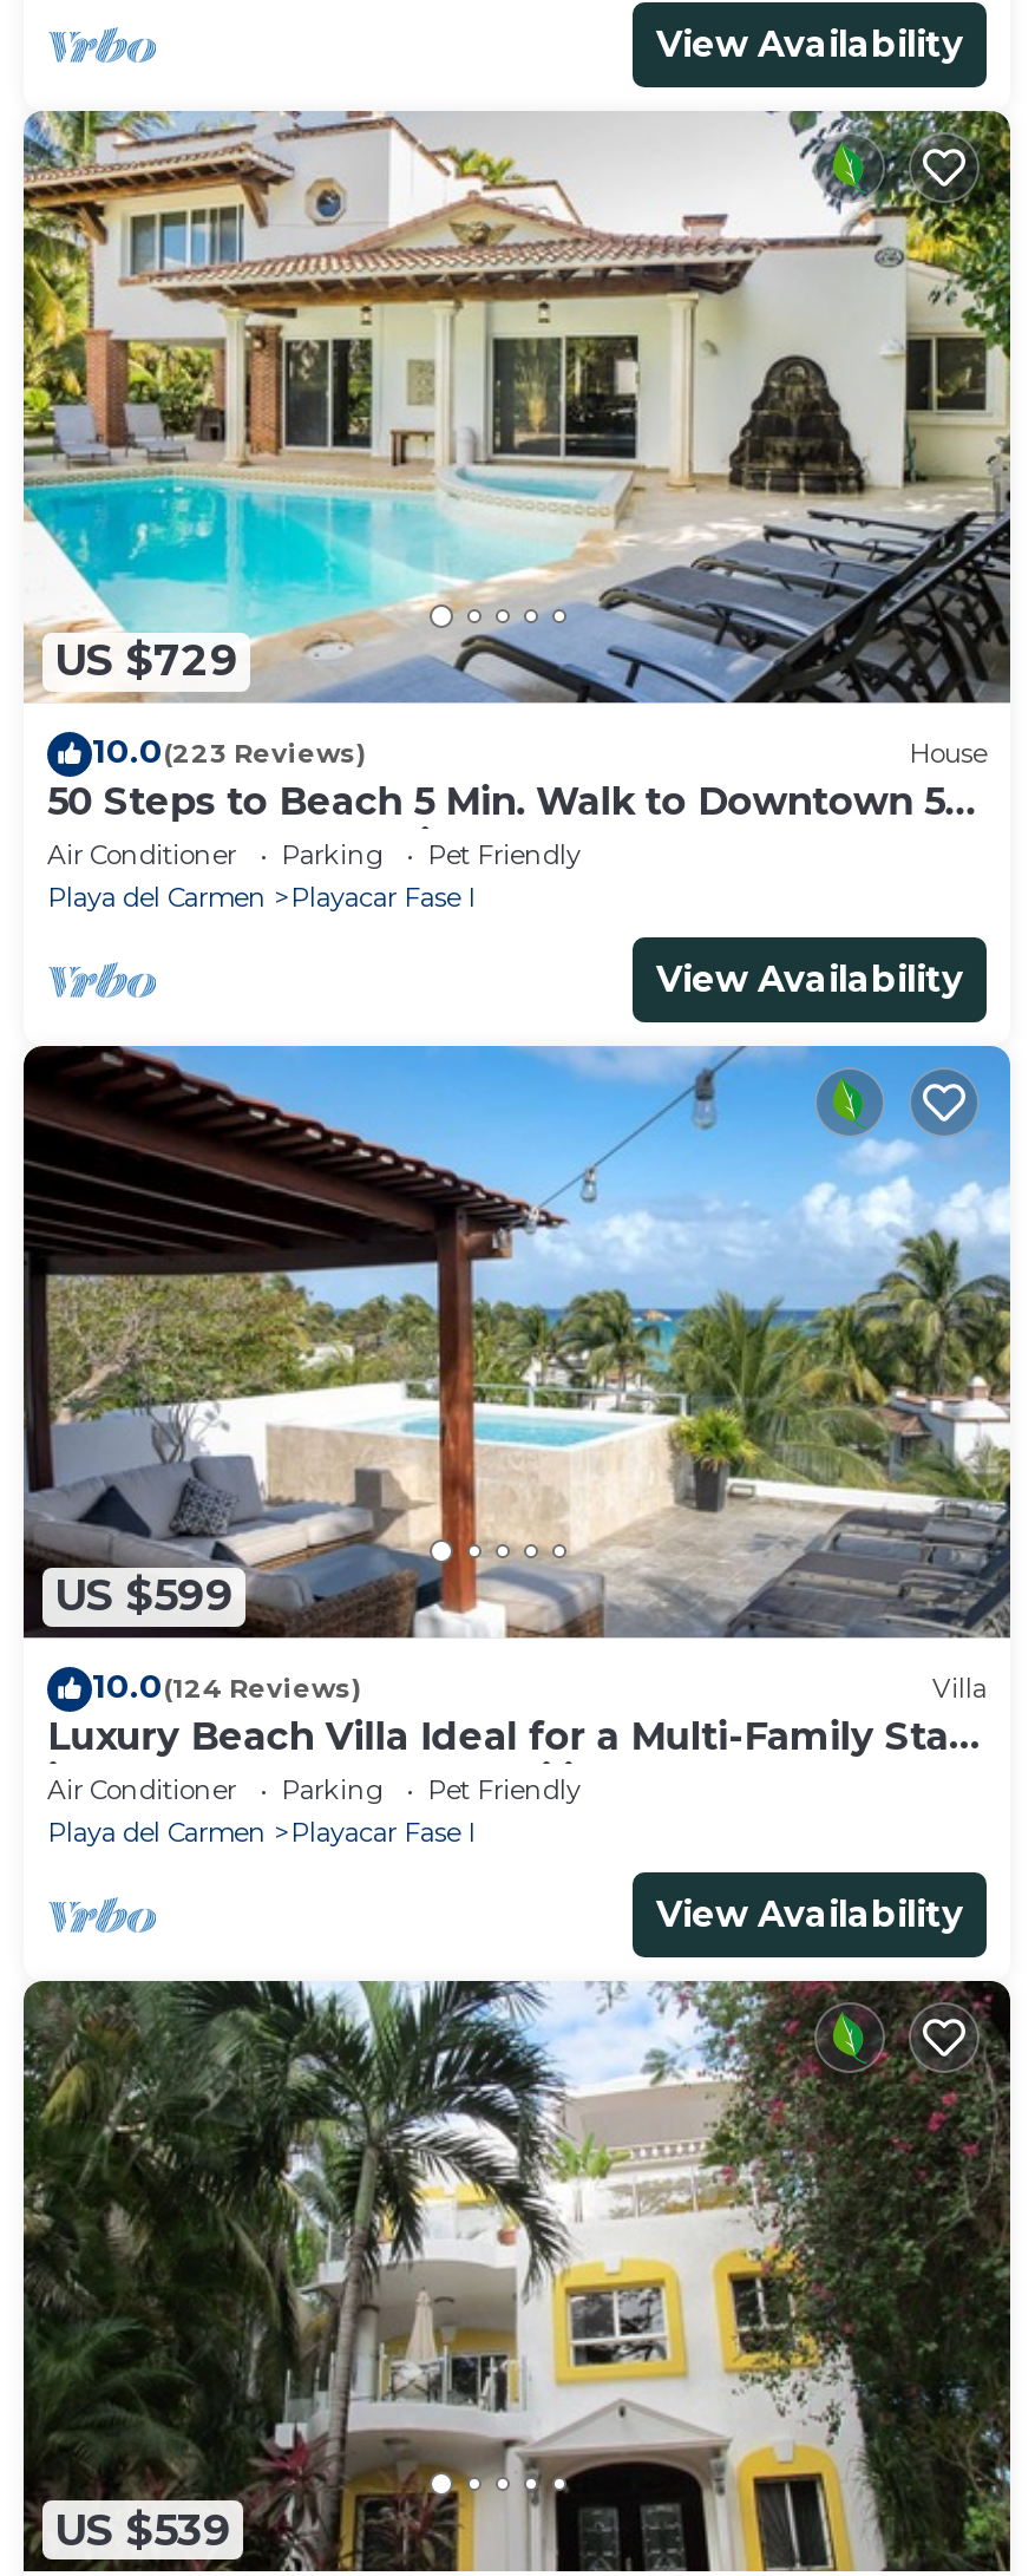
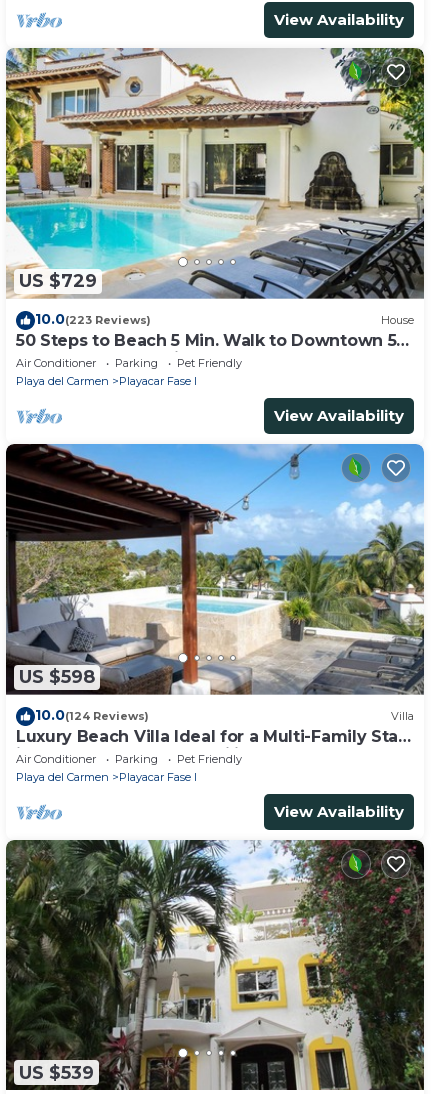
[54,1570,234,1622] US $599 -> [19,666,95,688] US $598

